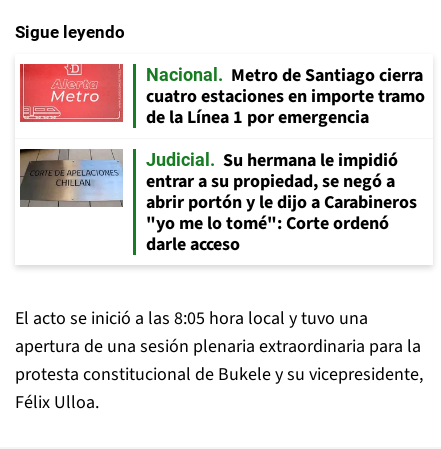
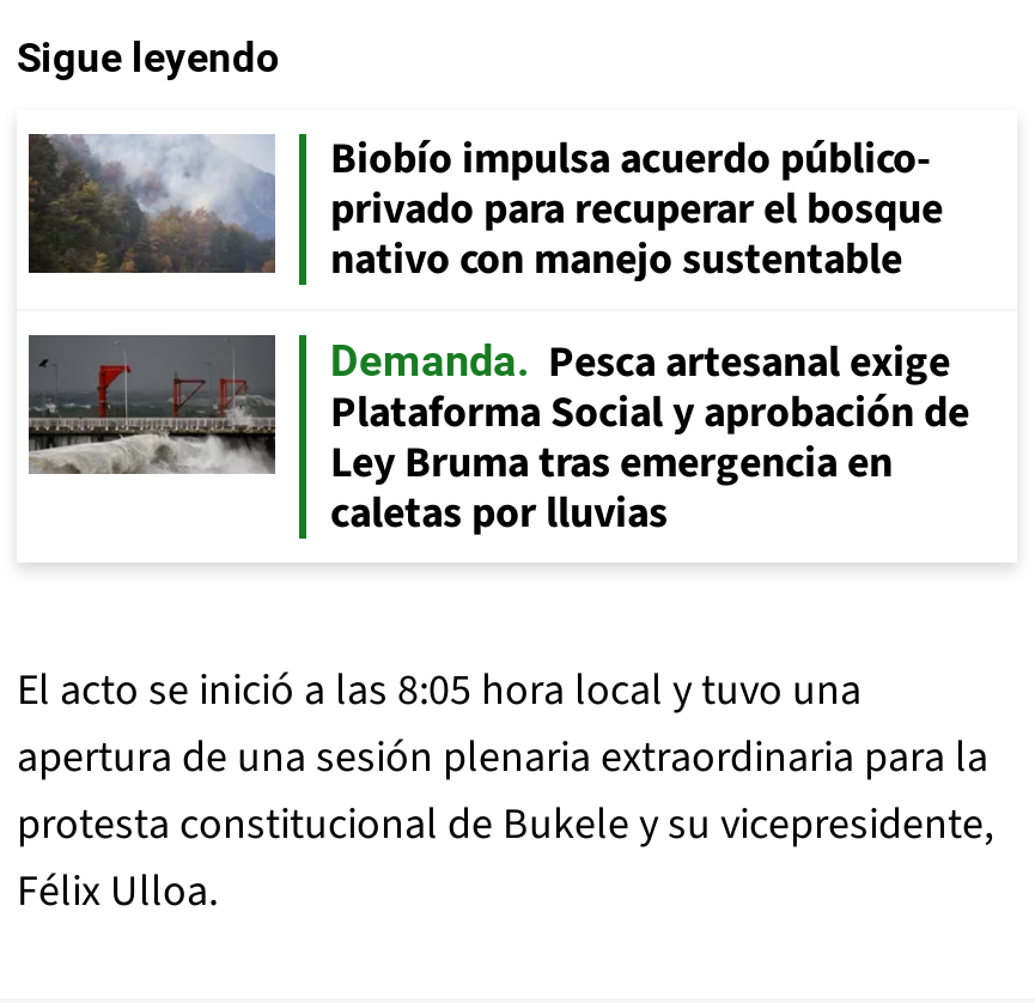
[19,63,425,130] [image] | Nacional | Metro de Santiago cierra | cuatro estaciones en importe tramo | de la Línea 1 por emergencia -> [26,129,943,290] [image] | Biobío impulsa acuerdo público- | privado para recuperar el bosque | nativo con manejo sustentable
[19,148,417,257] [image] | Judicial | Su hermana le impidió | entrar a su propiedad, se negó a | abrir portón y le dijo a Carabineros | "yo me lo tomé": Corte ordenó | darle acceso -> [29,333,969,543] [image] | Demanda | Pesca artesanal exige | Plataforma Social y aprobación de | Ley Bruma tras emergencia en | caletas por lluvias

